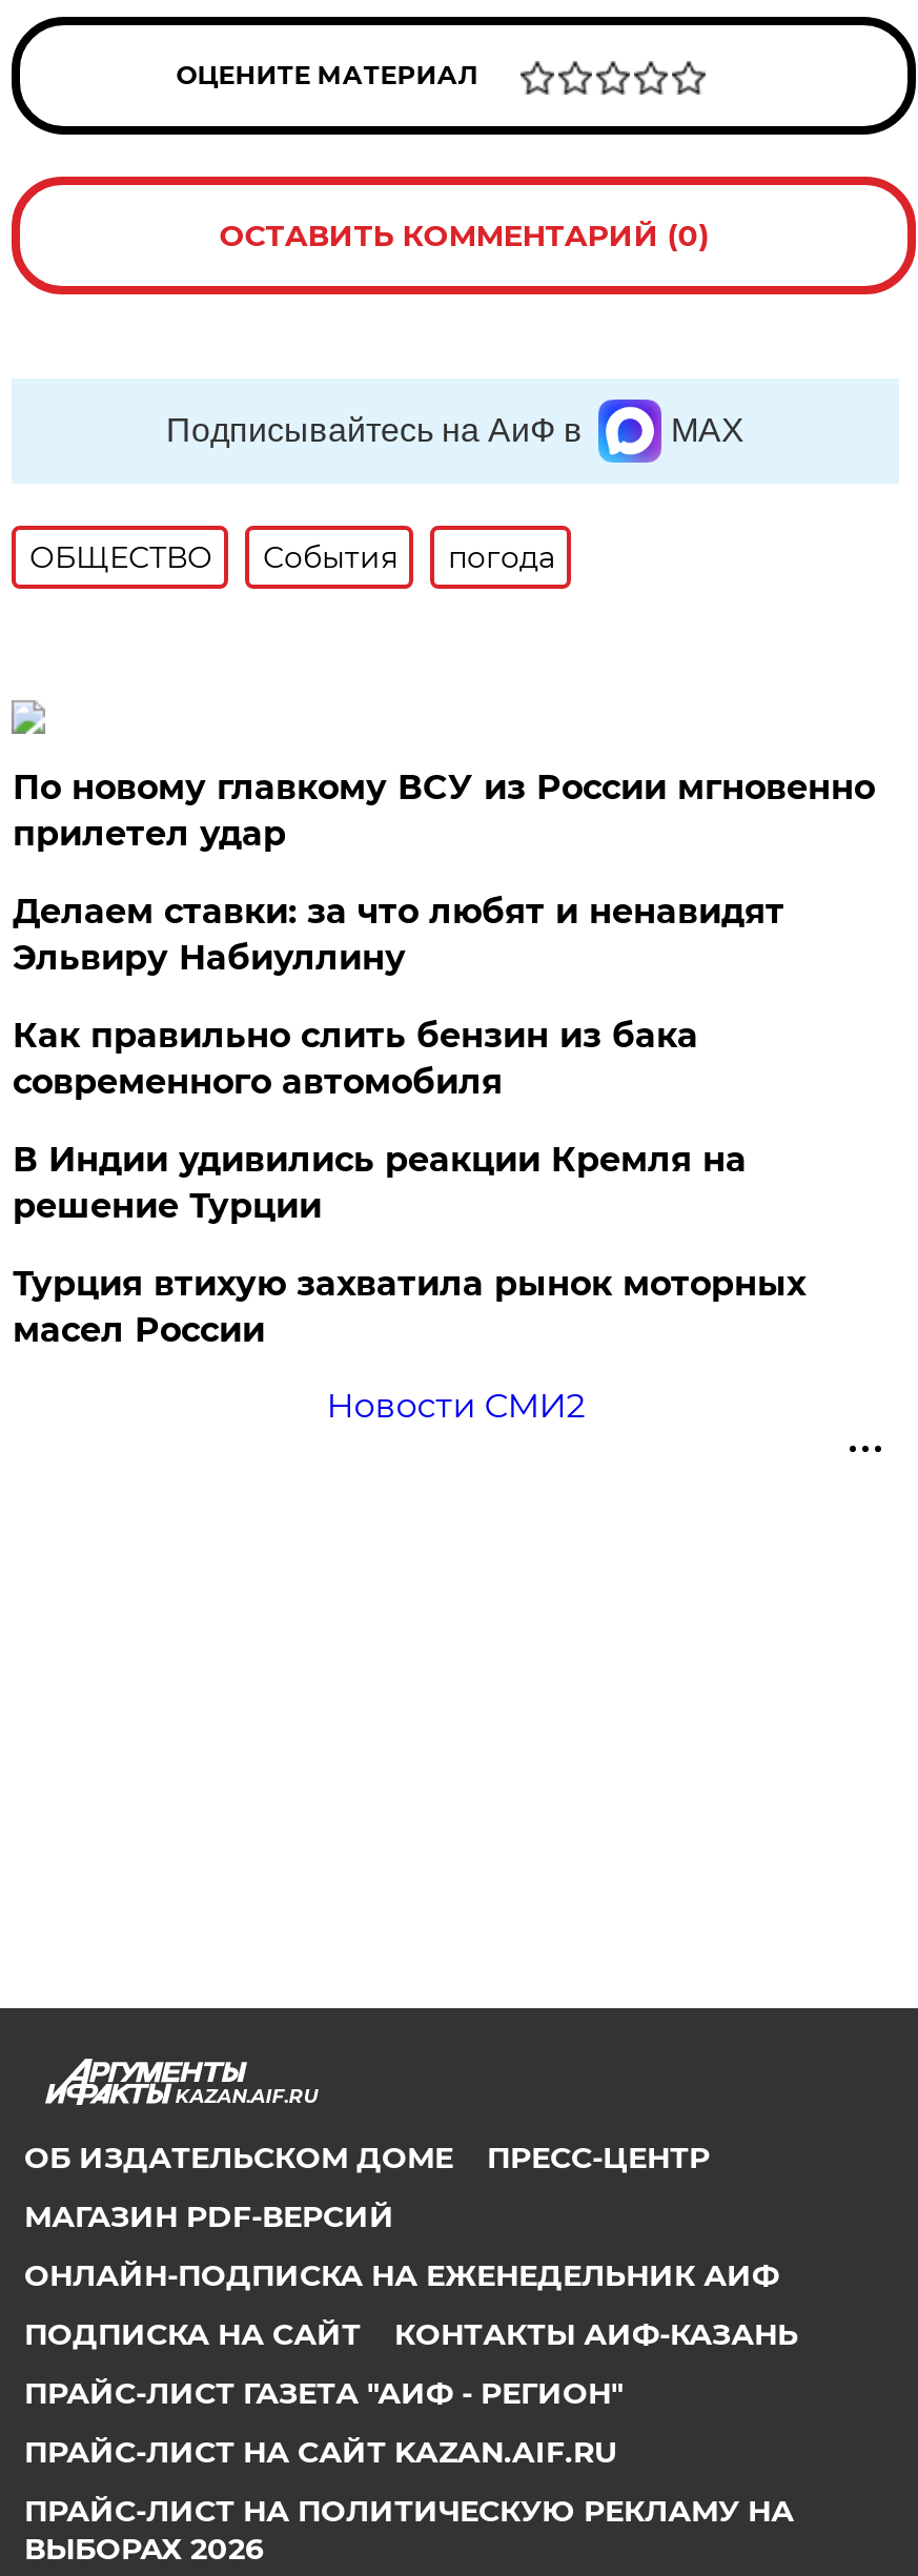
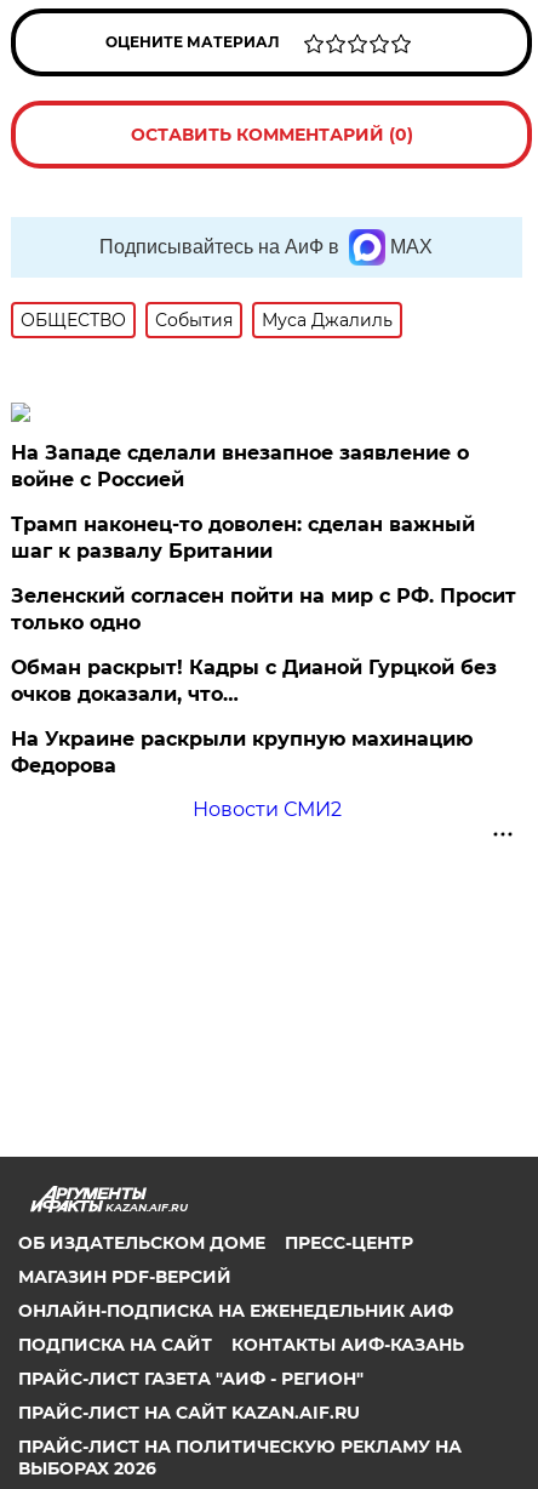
[448,538,555,576] погода -> [262,309,393,331] Муса Джалиль
[12,767,875,854] По новому главкому ВСУ из России мгновенно | прилетел удар -> [11,441,469,491] На Западе сделали внезапное заявление о | войне с Россией
[12,891,784,978] Делаем ставки: за что любят и ненавидят | Эльвиру Набиуллину -> [11,513,475,562] Трамп наконец-то доволен: сделан важный | шаг к развалу Британии
[12,1015,698,1102] Как правильно слить бензин из бака | современного автомобиля -> [11,584,517,634] Зеленский согласен пойти на мир с РФ. Просит | только одно
[12,1140,746,1226] В Индии удивились реакции Кремля на | решение Турции -> [11,656,497,706] Обман раскрыт! Кадры с Дианой Гурцкой без | очков доказали, что…
[12,1264,805,1350] Турция втихую захватила рынок моторных | масел России -> [11,727,473,777] На Украине раскрыли крупную махинацию | Федорова

